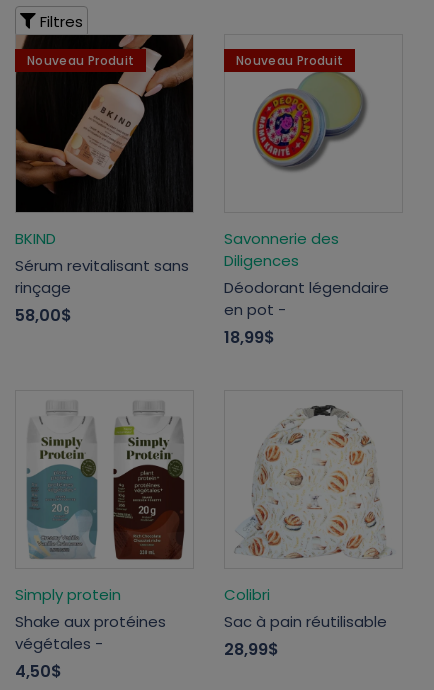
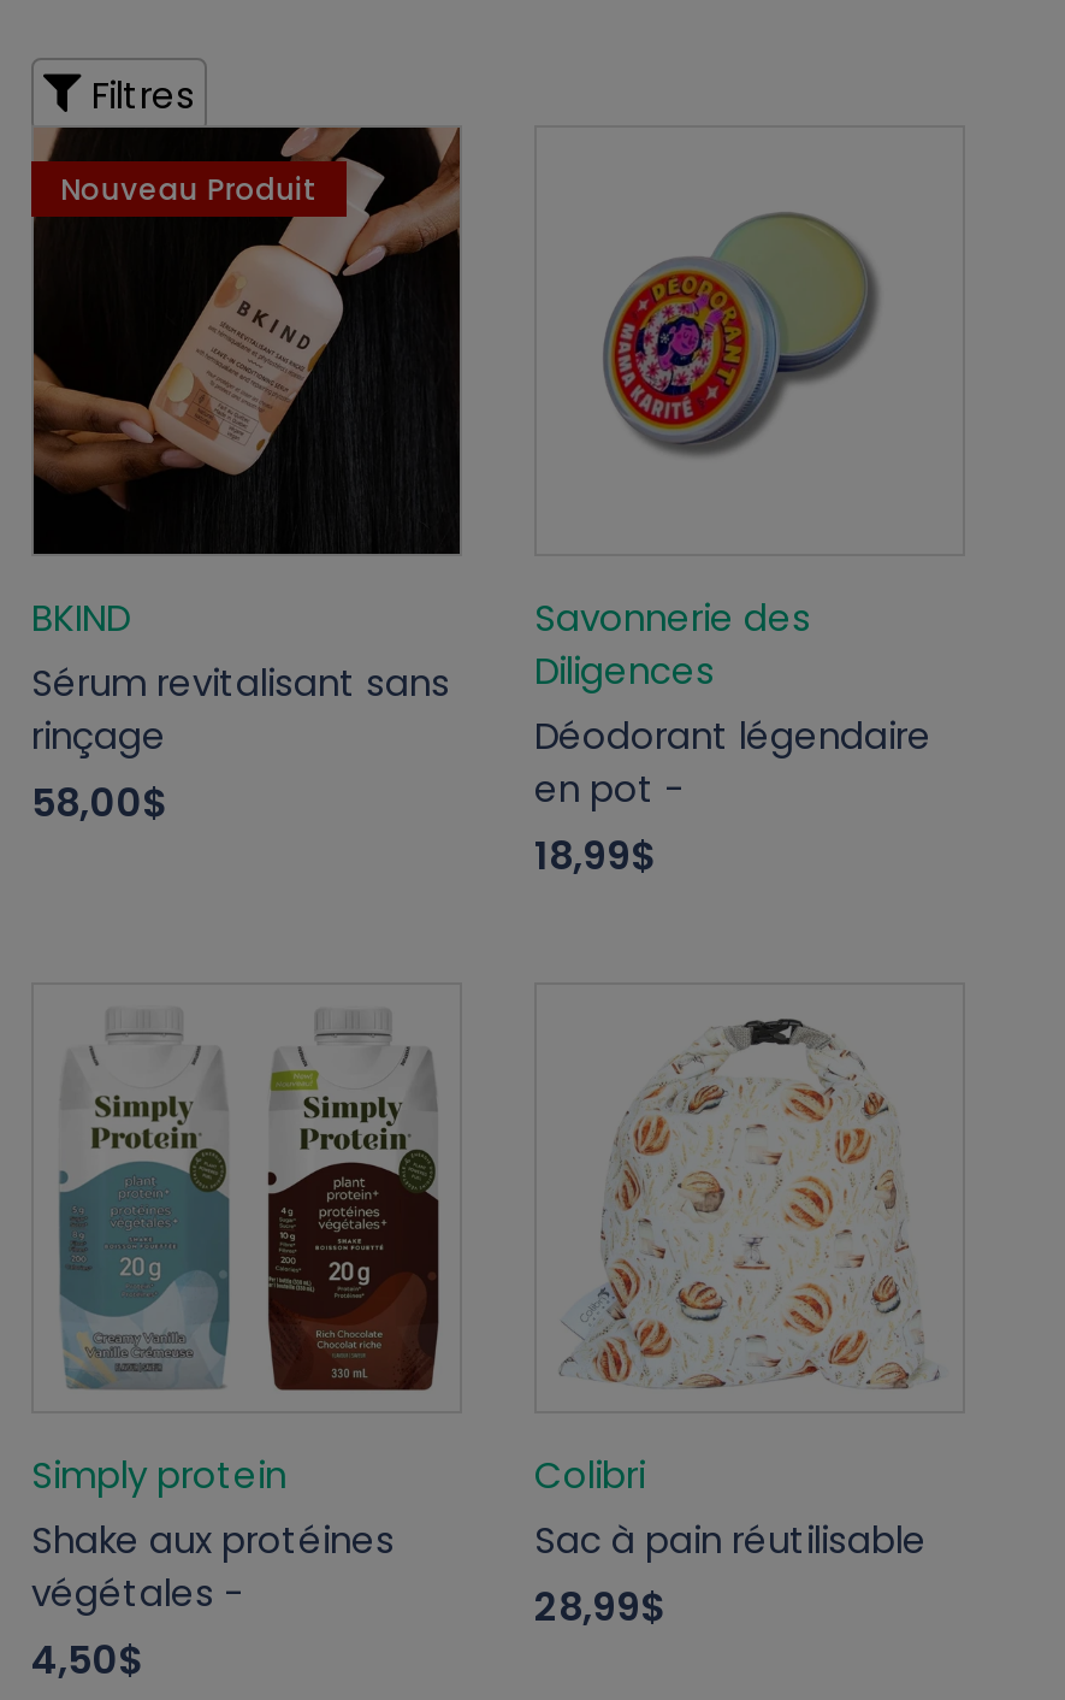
[236,52,343,69] Nouveau Produit -> none

